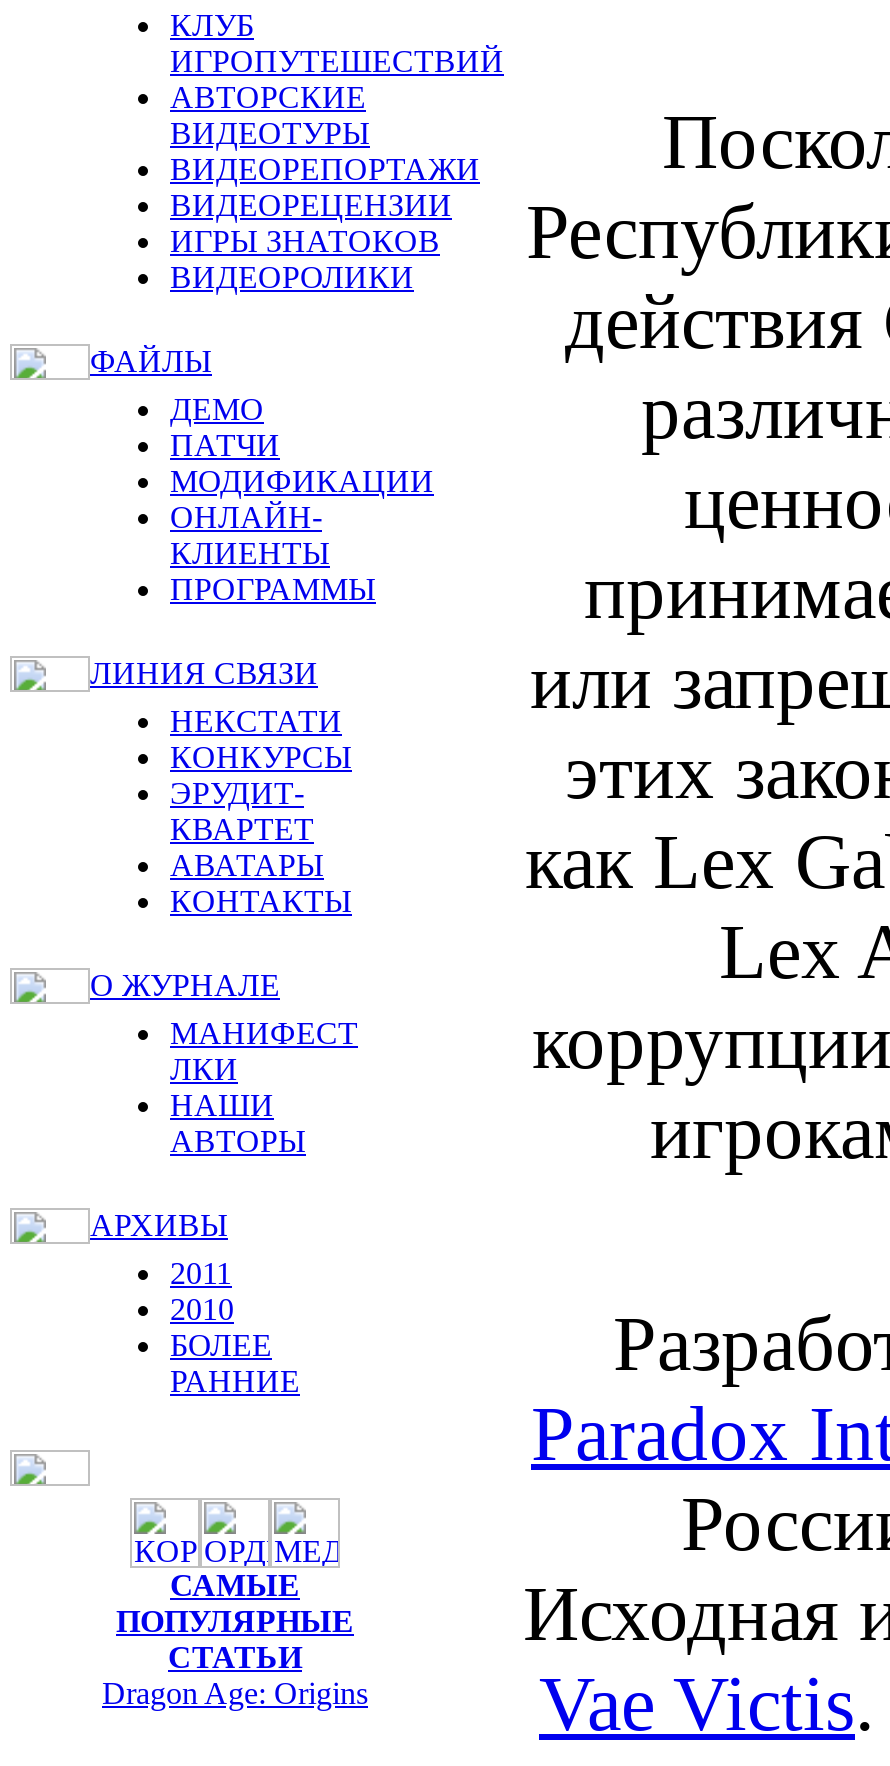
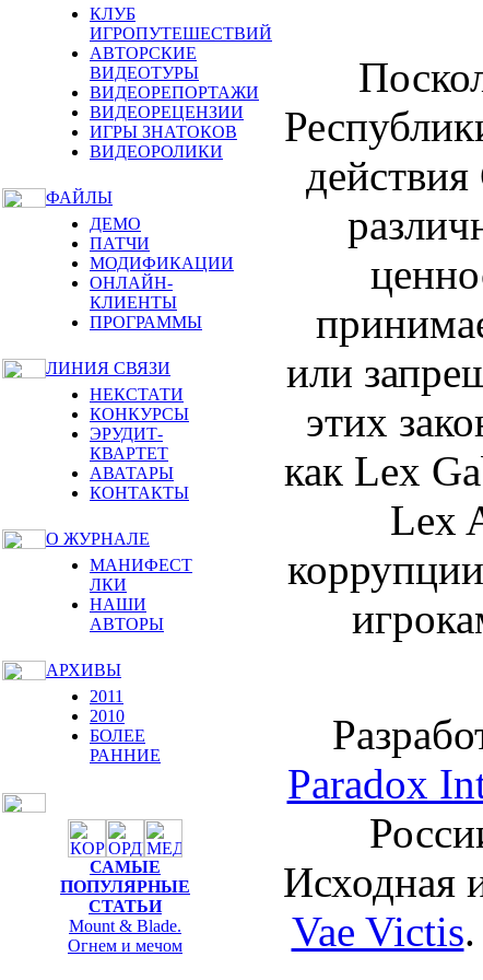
[102,1676,368,1710] Dragon Age: Origins -> [68,917,182,955] Mount & Blade. | Огнем и мечом

